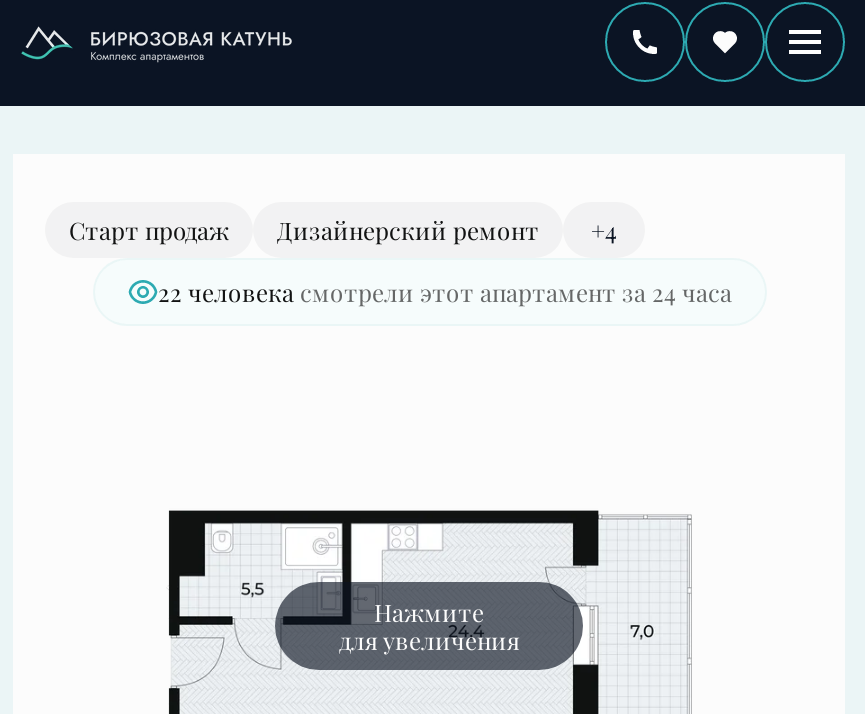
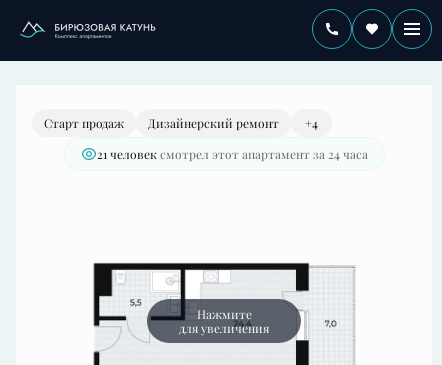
[158,276,732,308] 22 человекa смотрели этот апартамент за 24 часа -> [96,146,367,162] 21 человек смотрел этот апартамент за 24 часа

